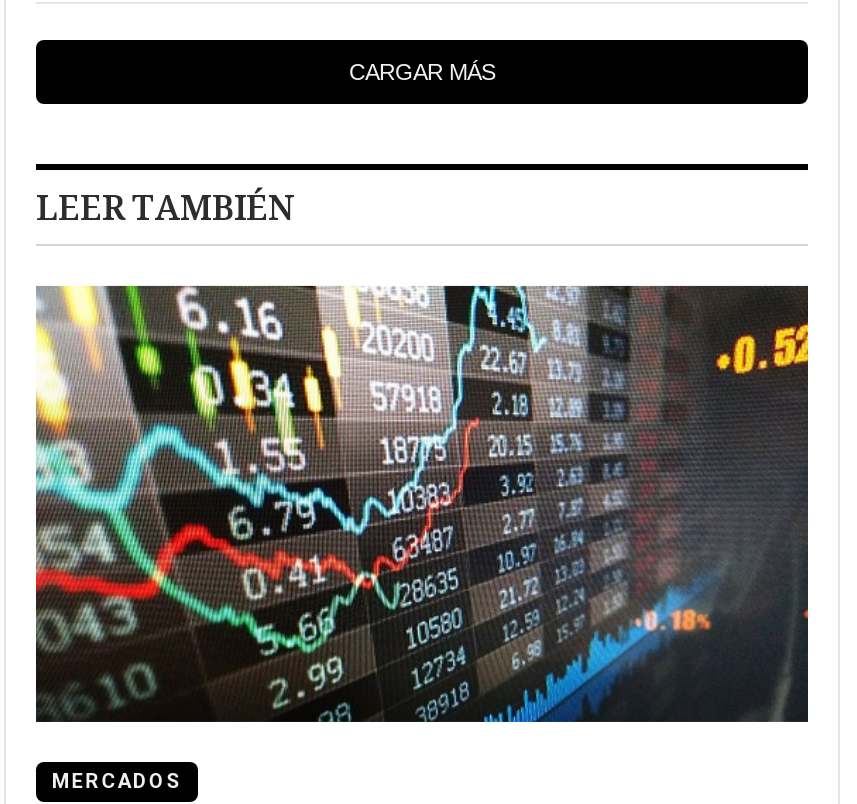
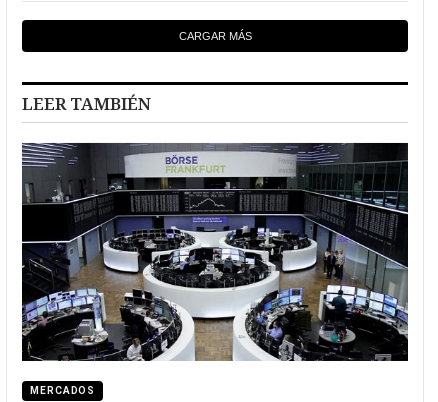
[34,284,810,724] [image] -> [21,142,409,362] [image]

